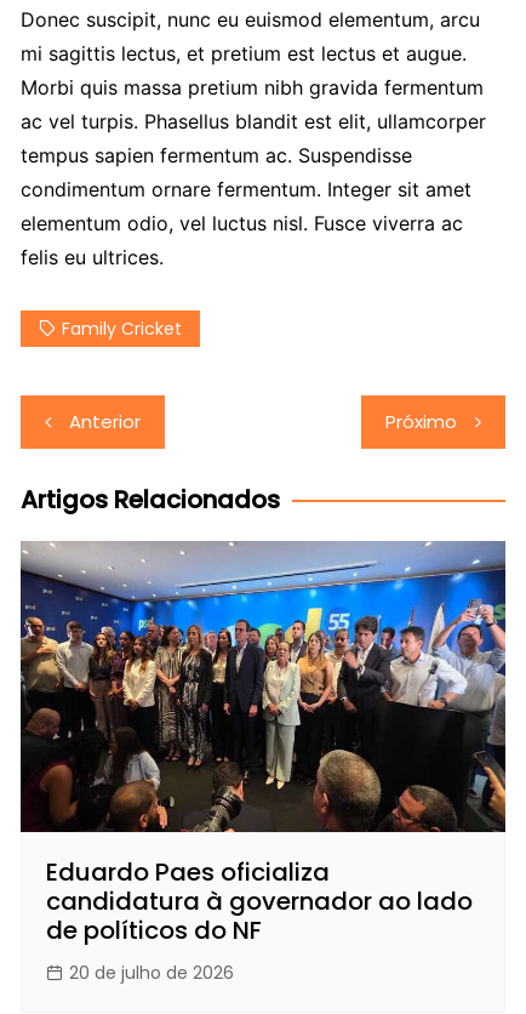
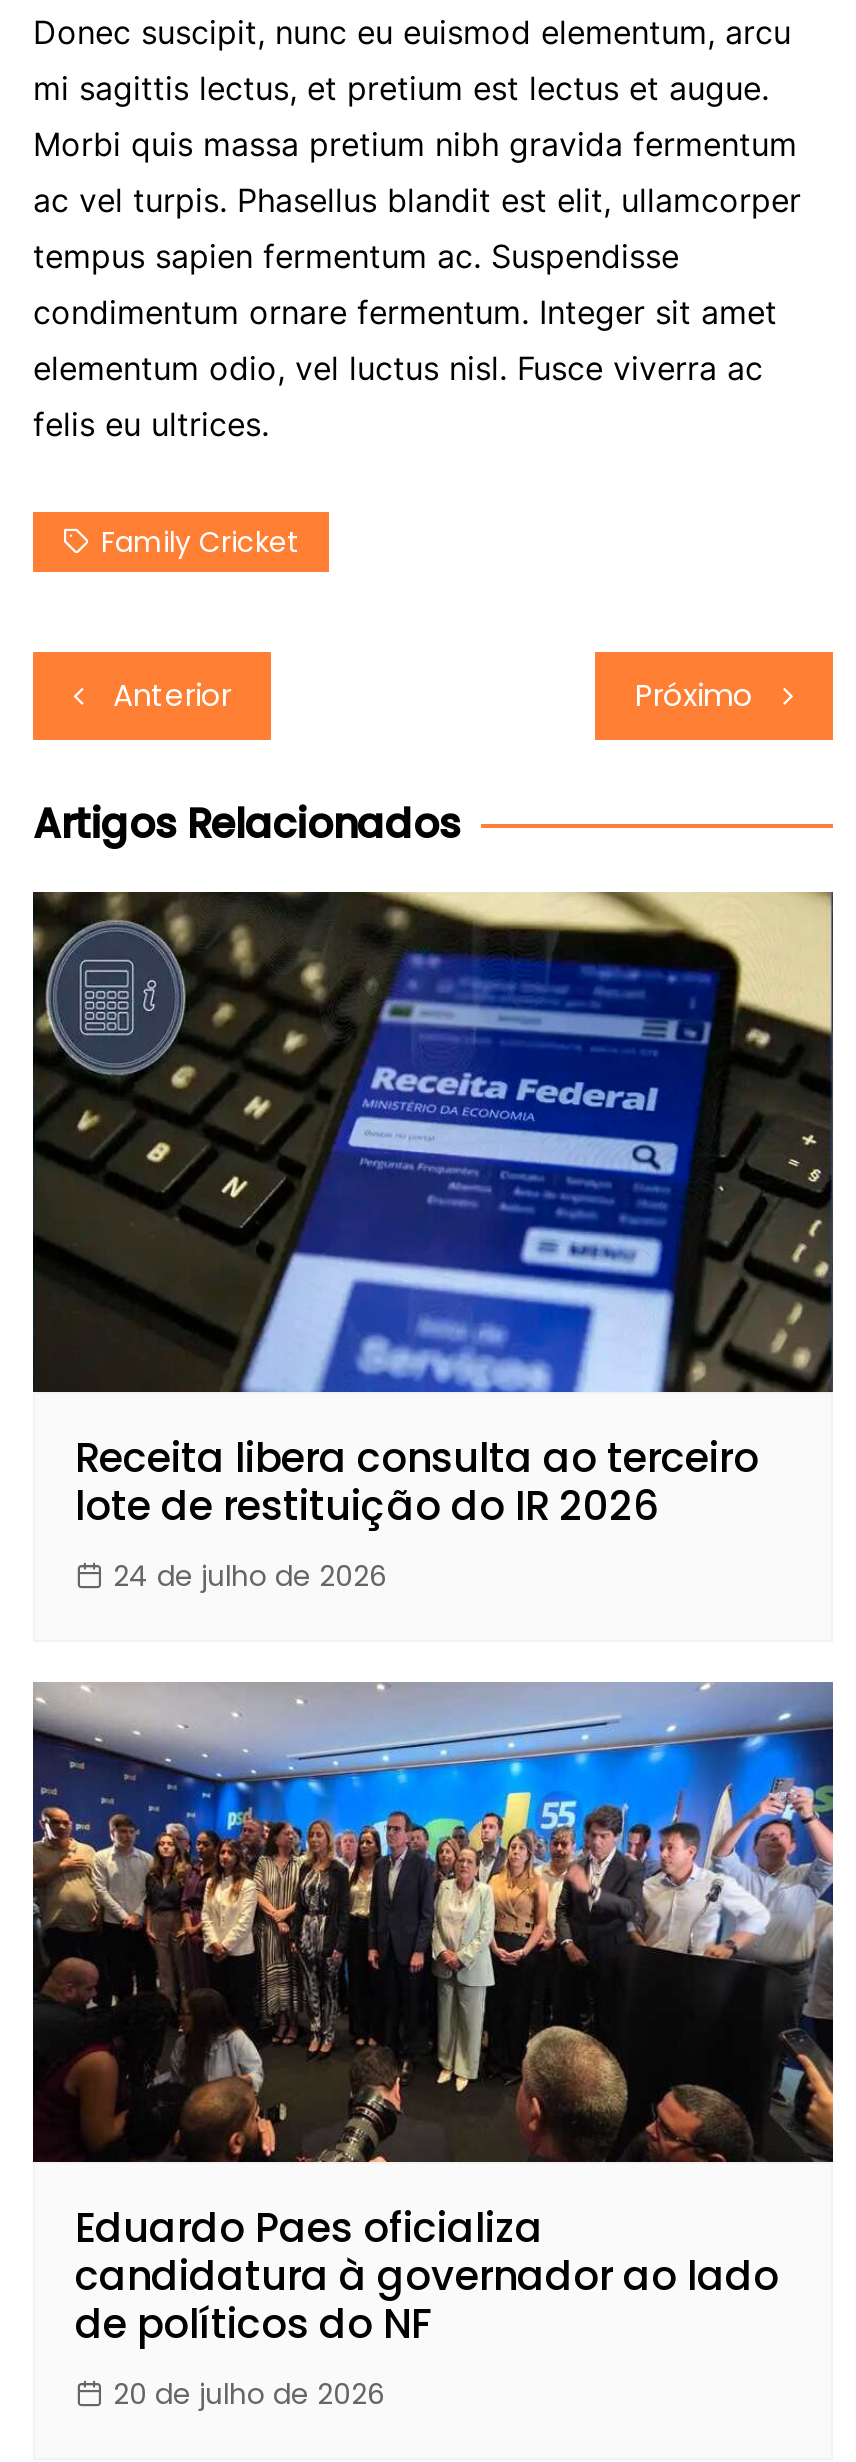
none -> [31,891,835,1595] [image] | Receita libera consulta ao terceiro | lote de restituição do IR 2026 | 24 de julho de 2026

